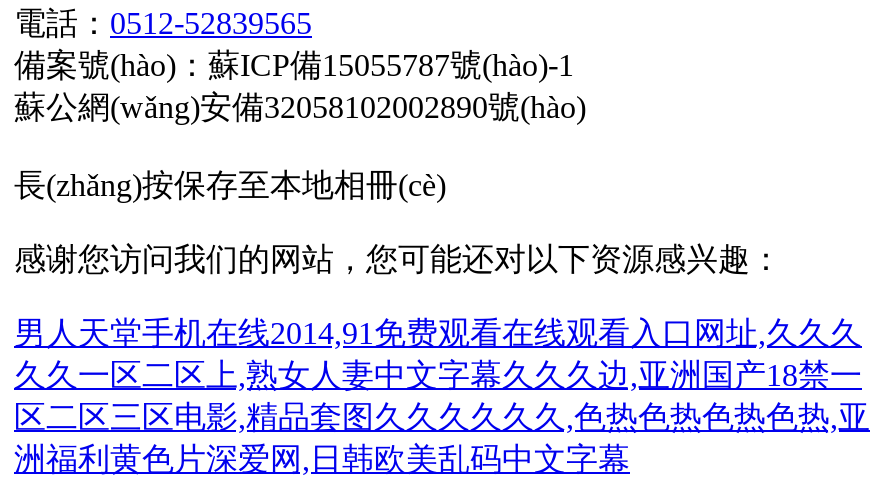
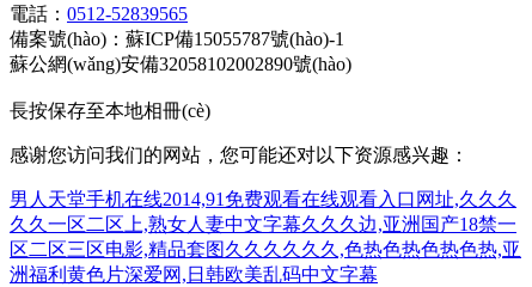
[14,167,446,201] 長(zhǎng)按保存至本地相冊(cè) -> [10,100,210,120] 長按保存至本地相冊(cè)

